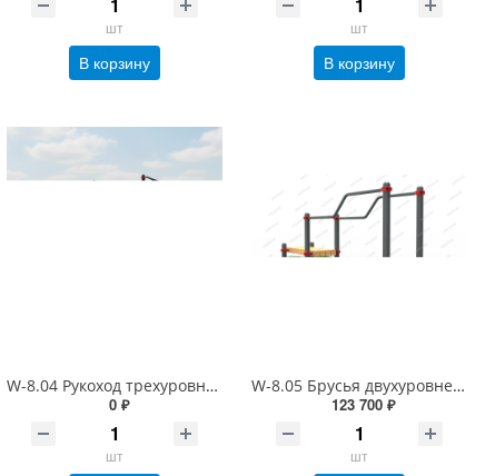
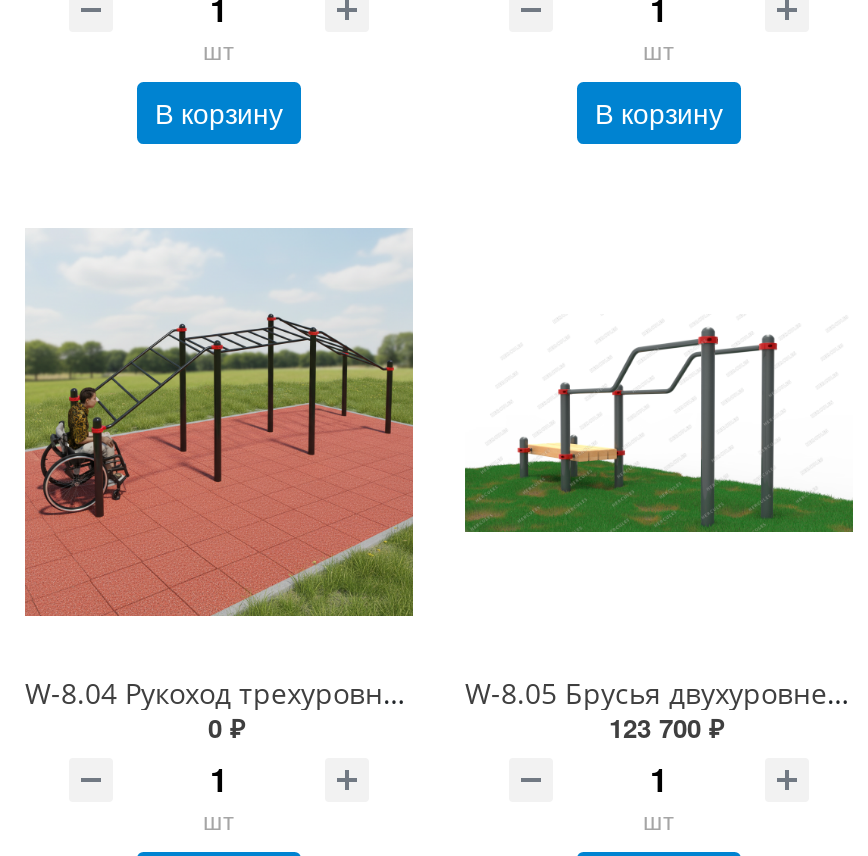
none -> [23,322,415,618] [image]
none -> [463,460,855,534] [image]

